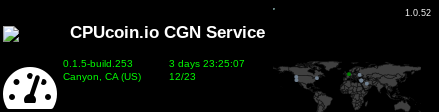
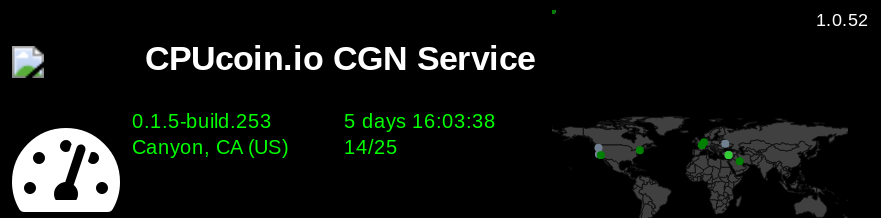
[169,58,245,69] 3 days 23:25:07 -> [344,110,496,132] 5 days 16:03:38
[169,71,196,82] 12/23 -> [344,136,398,158] 14/25

